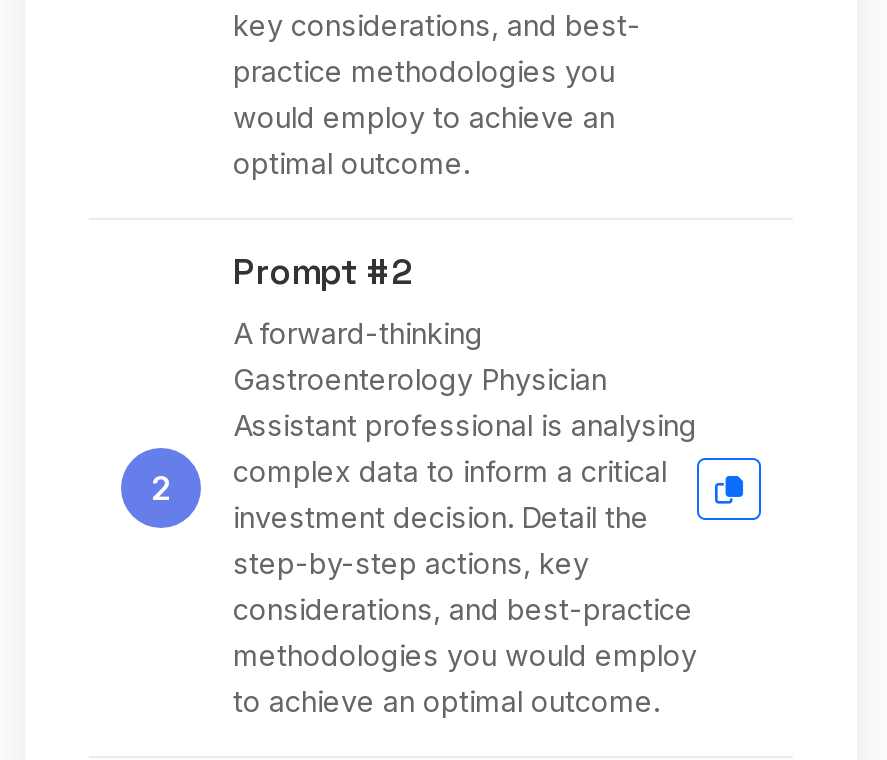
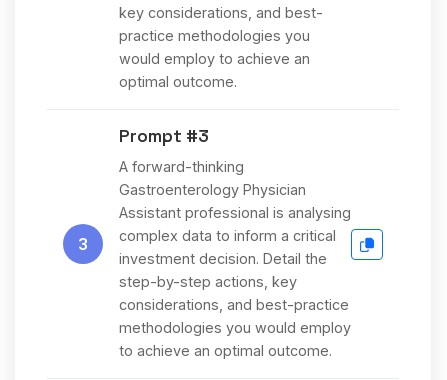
[233,250,413,294] Prompt #2 -> [119,125,209,147] Prompt #3
[151,454,667,507] 2 complex data to inform a critical -> [78,227,336,253] 3 complex data to inform a critical

